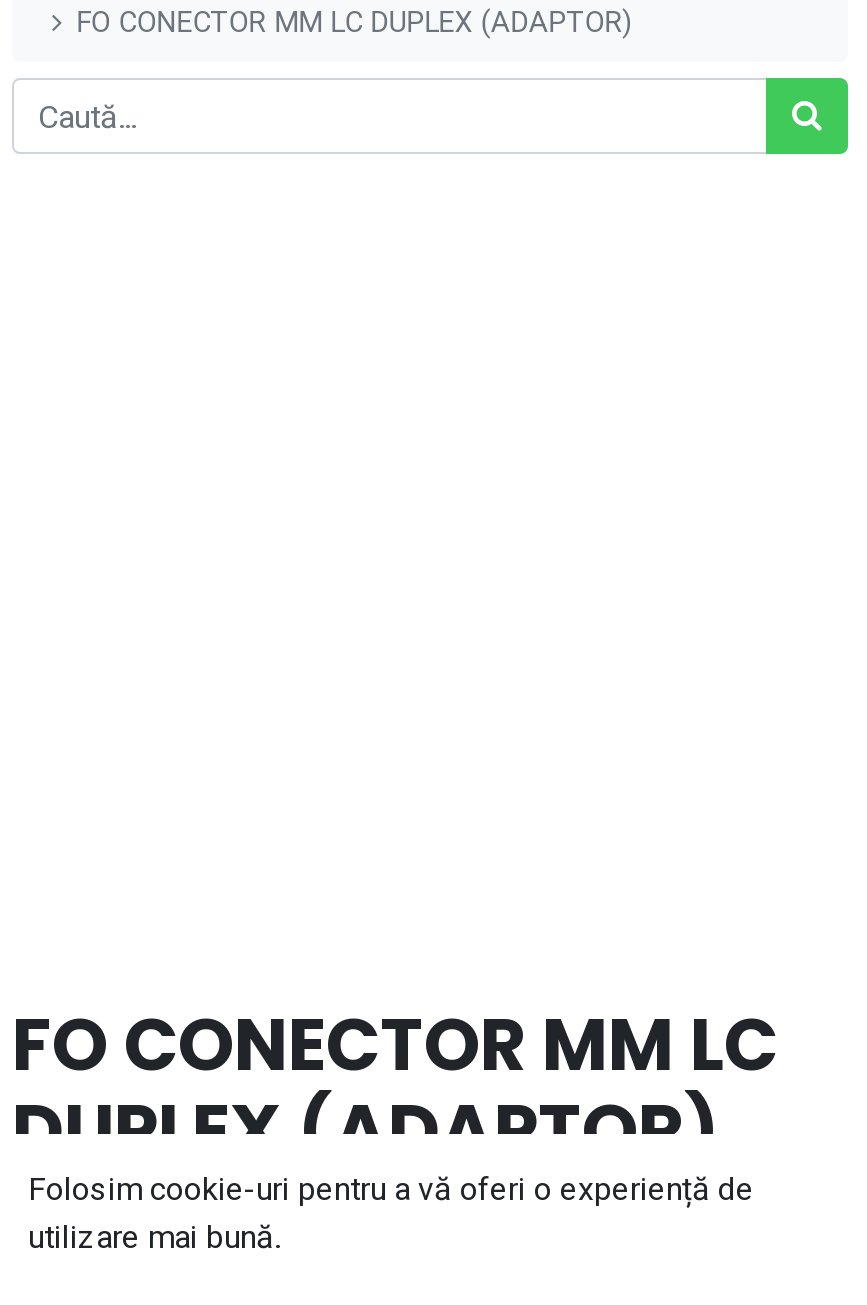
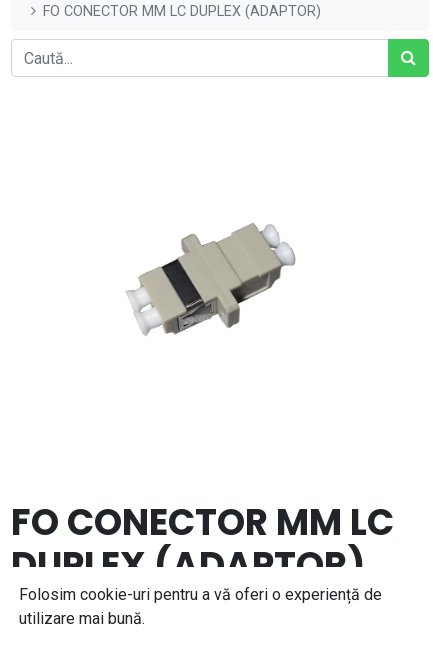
none -> [126,222,296,336] [image]

